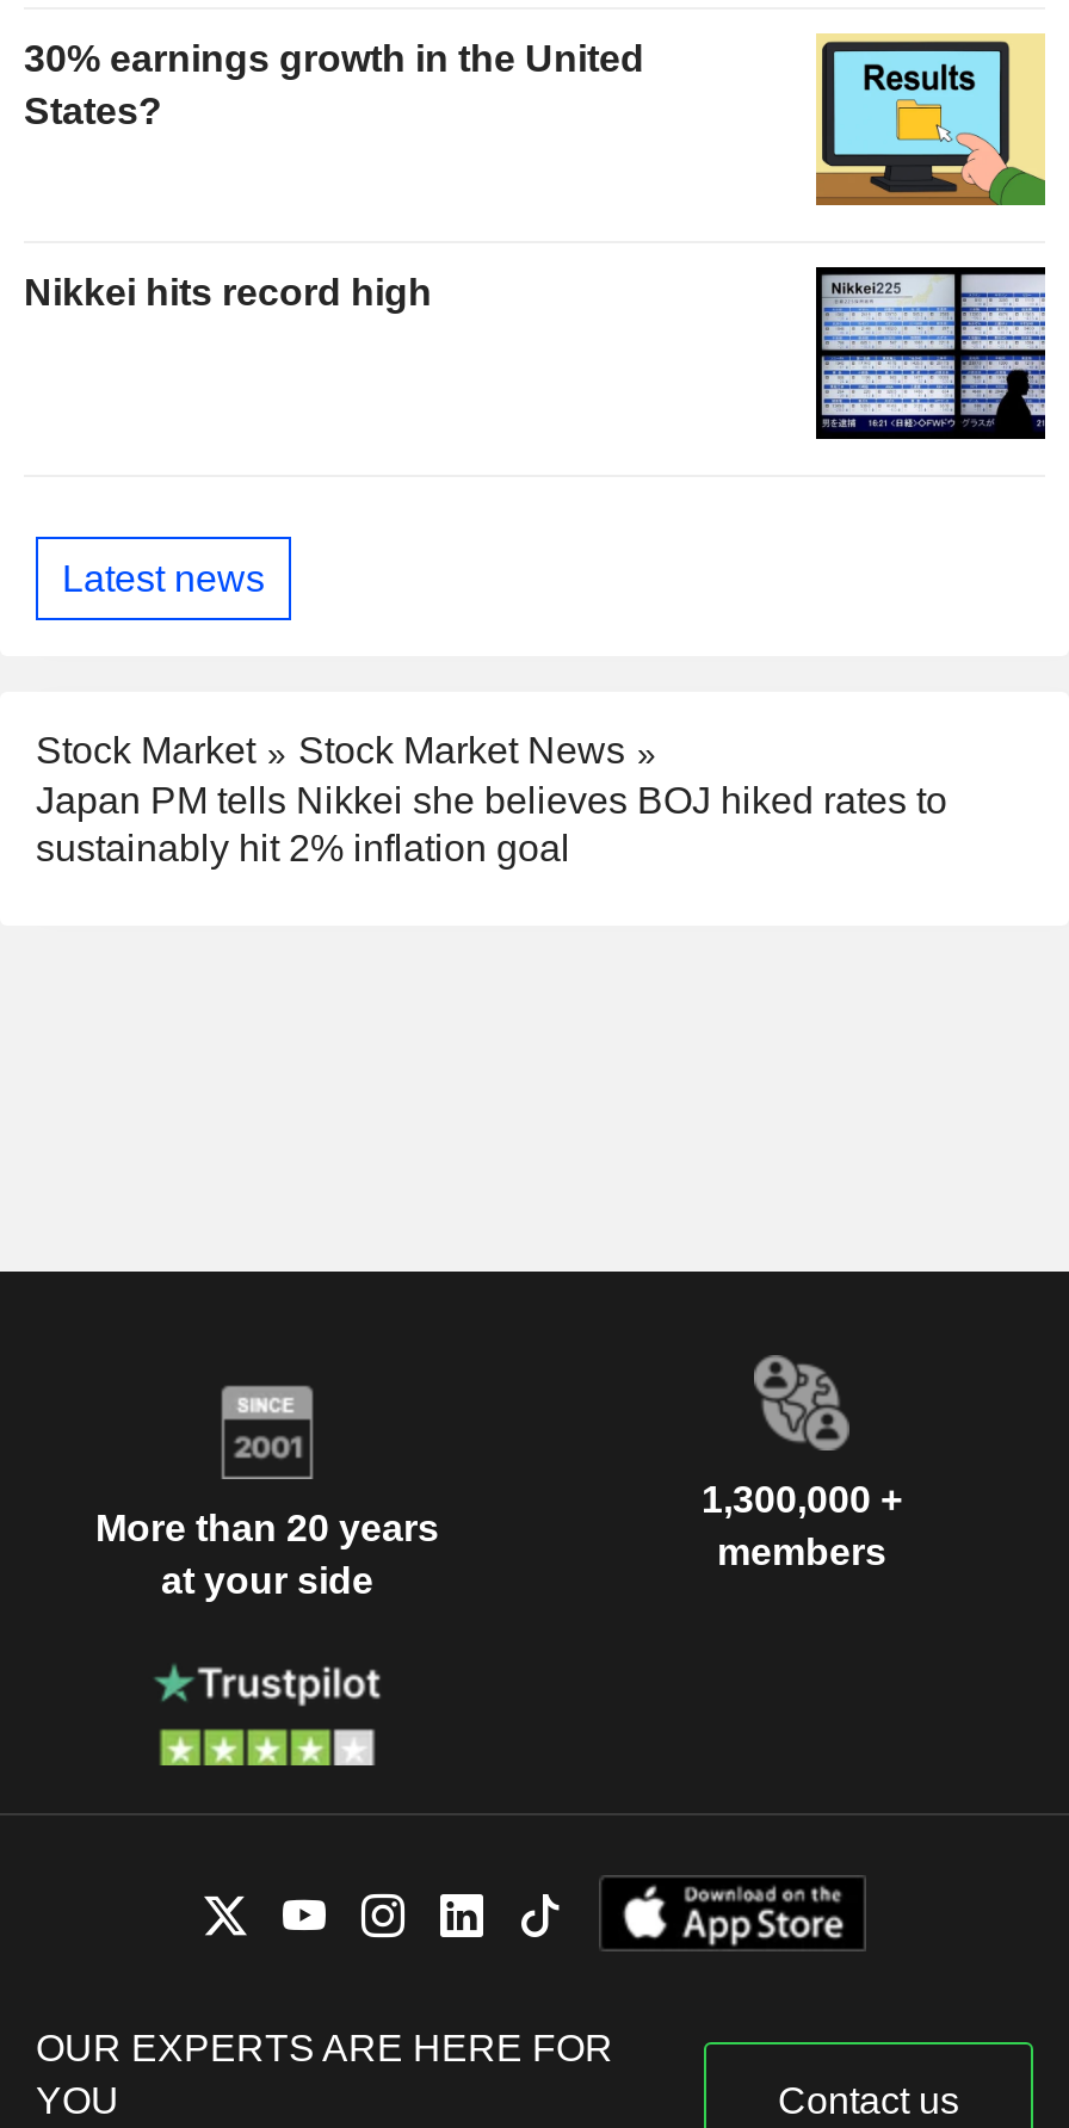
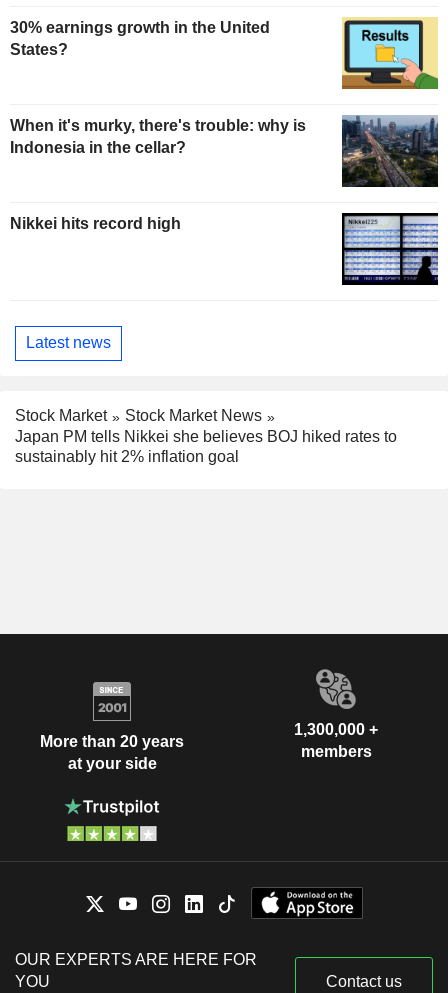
none -> [10,115,439,187] [image] | When it's murky, there's trouble: why is | Indonesia in the cellar?

